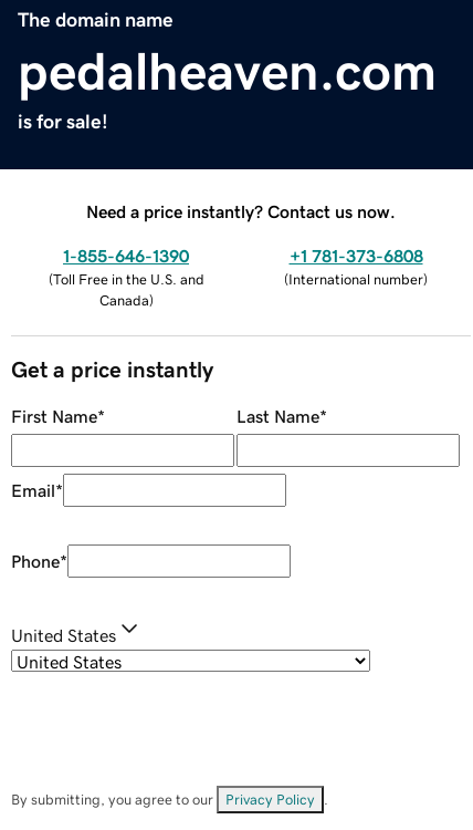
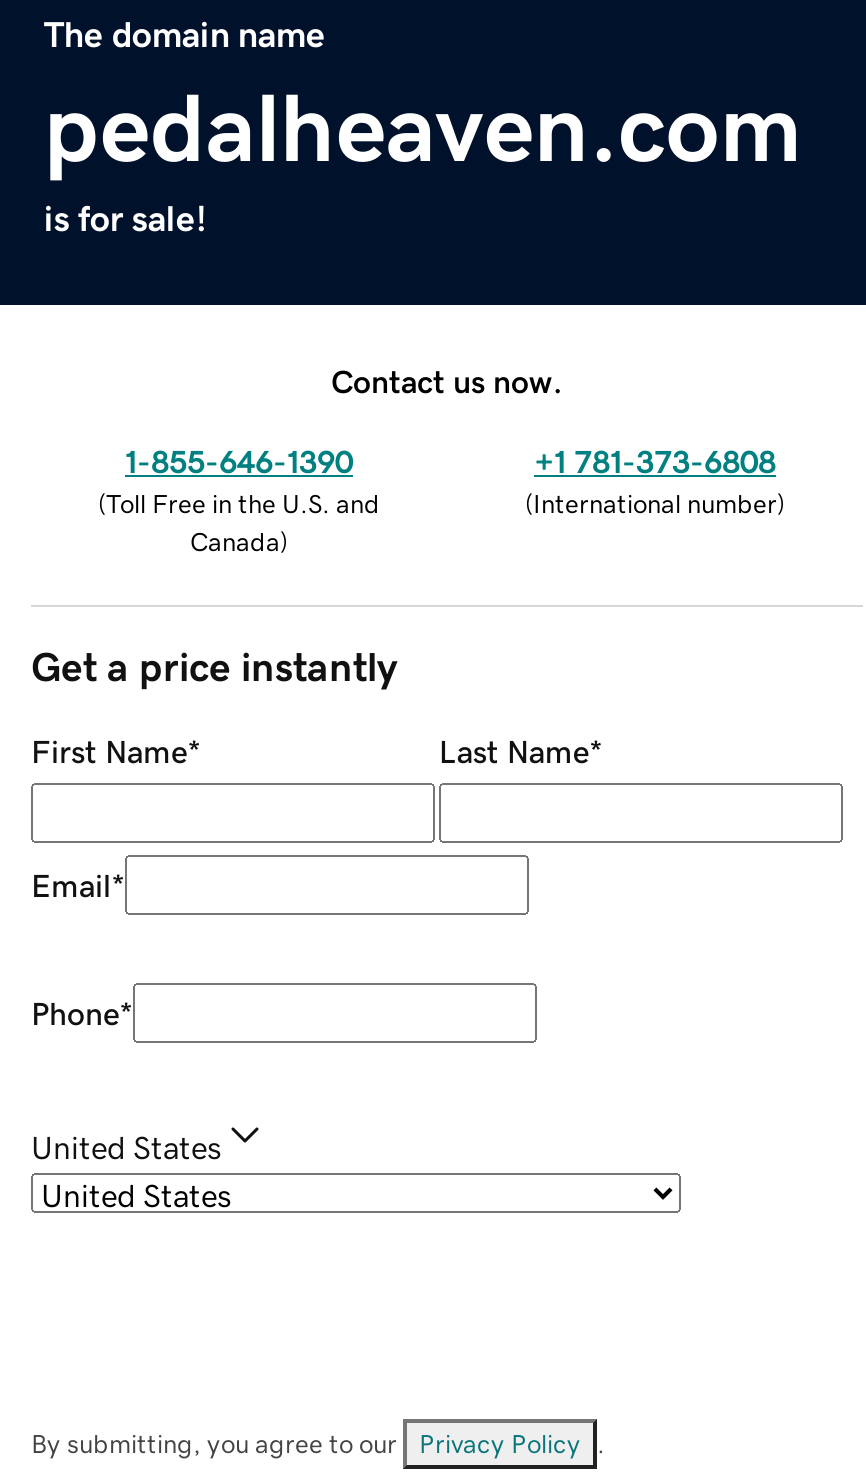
[86,202,396,220] Need a price instantly? Contact us now. -> [331,364,563,396] Contact us now.

